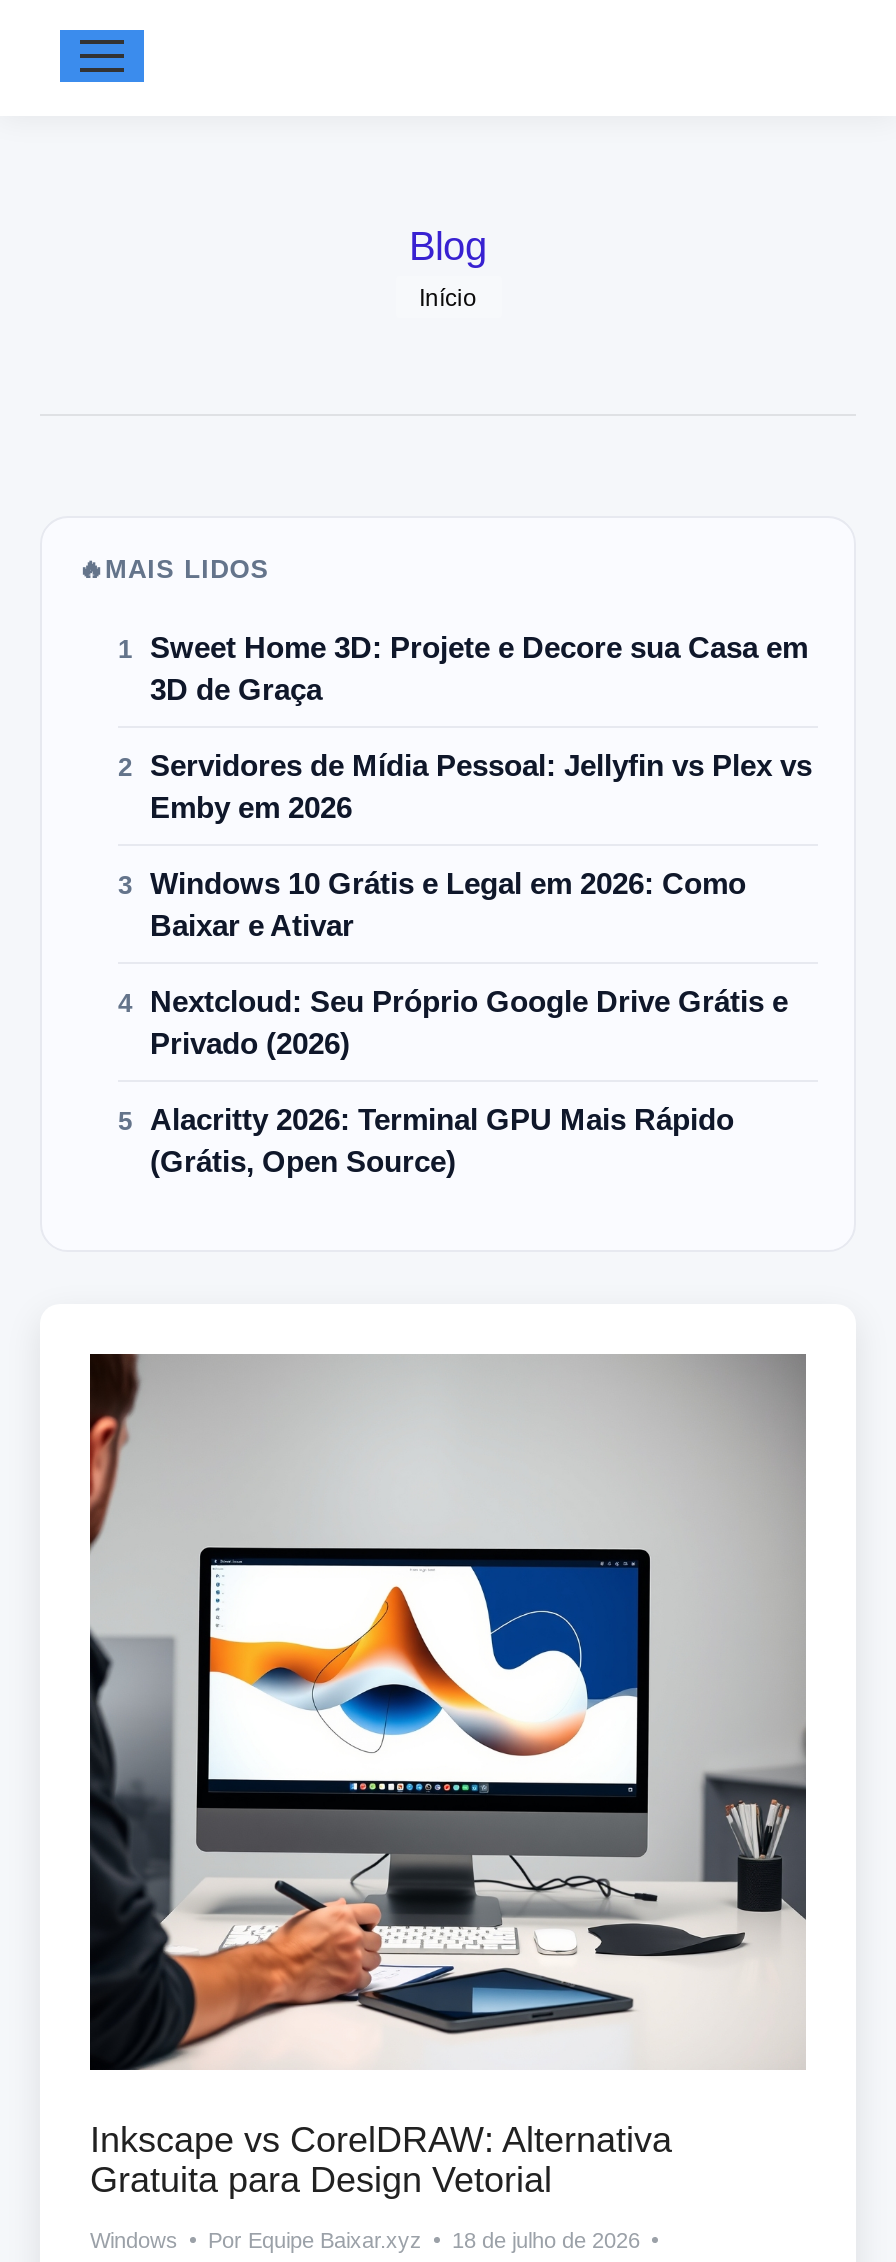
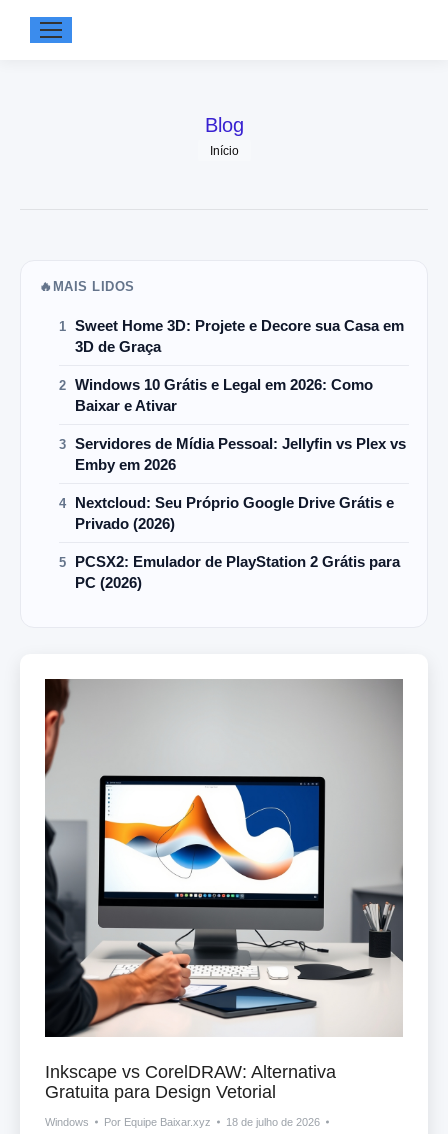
moved [150,748,812,824] -> [75,435,406,473]: Servidores de Mídia Pessoal: Jellyfin vs Plex vs | Emby em 2026
moved [150,866,746,942] -> [75,376,373,414]: Windows 10 Grátis e Legal em 2026: Como | Baixar e Ativar
[150,1102,734,1178] Alacritty 2026: Terminal GPU Mais Rápido | (Grátis, Open Source) -> [75,553,400,591] PCSX2: Emulador de PlayStation 2 Grátis para | PC (2026)

